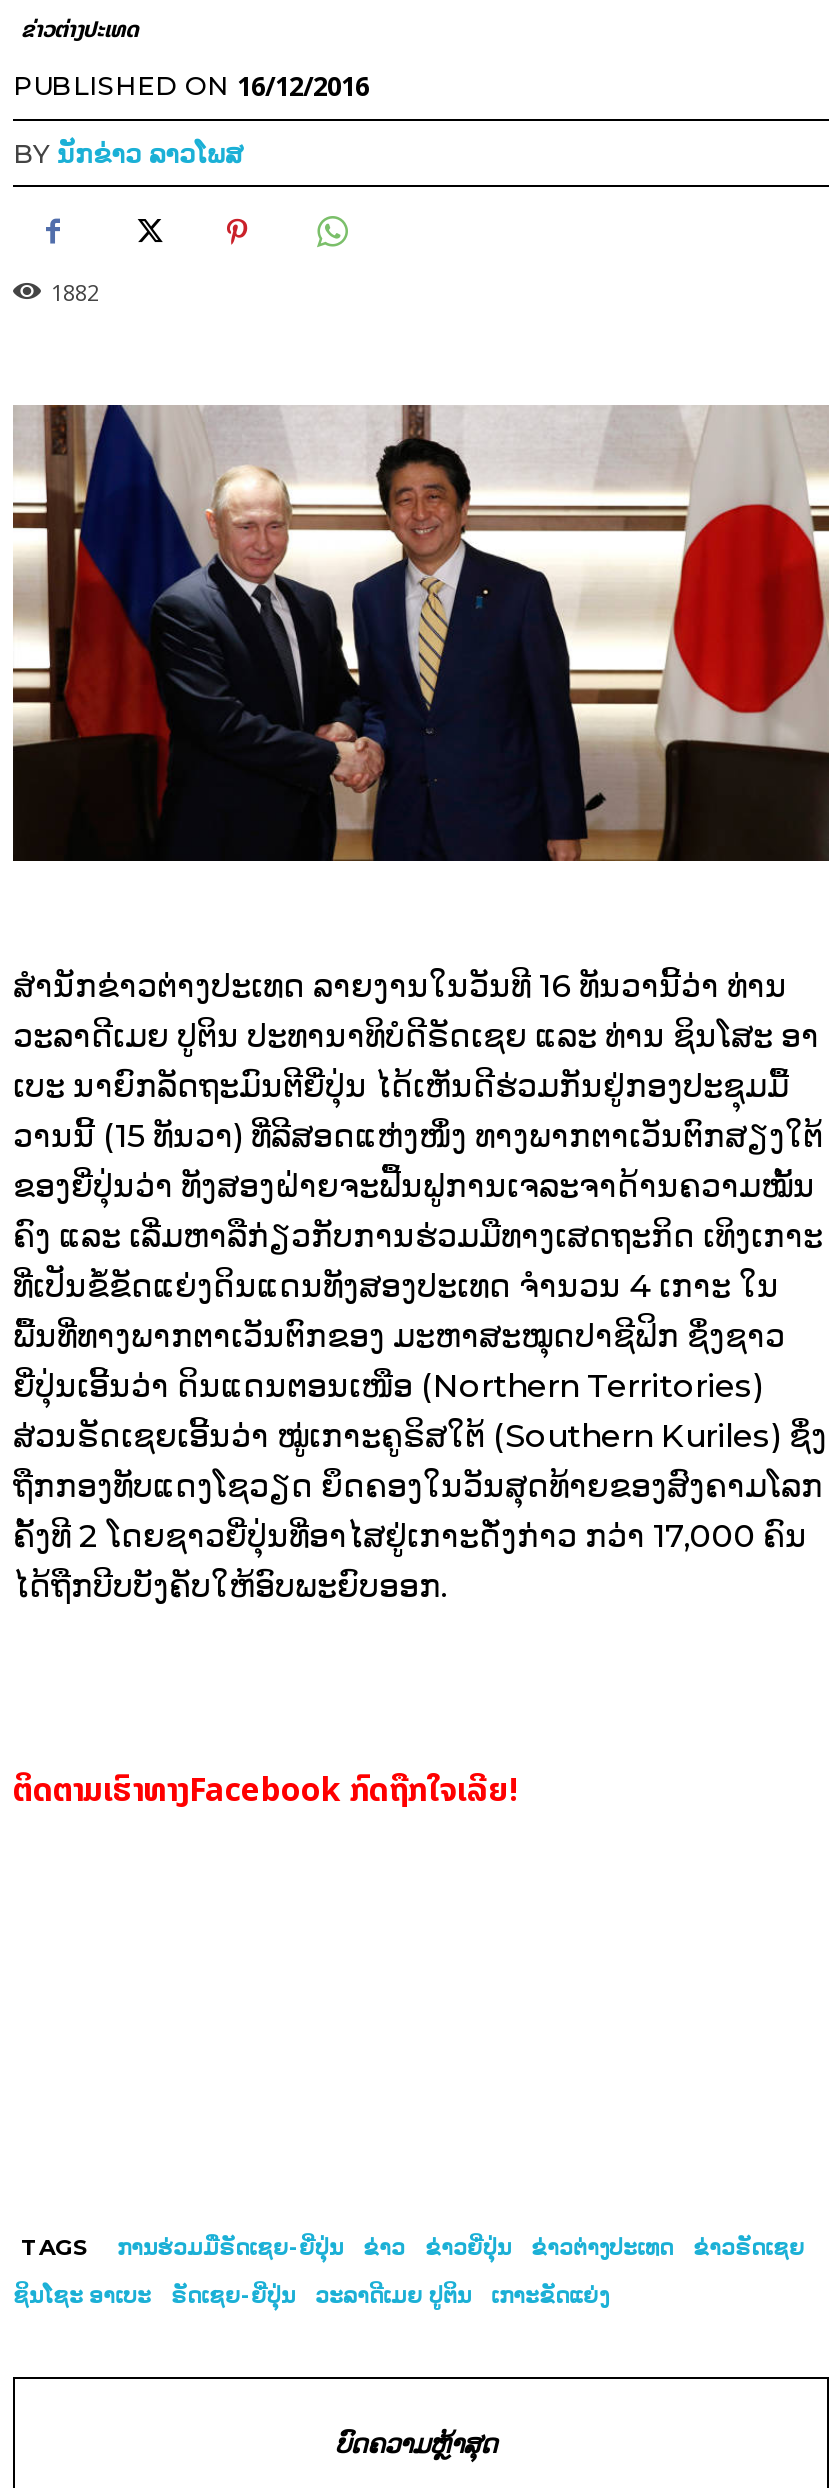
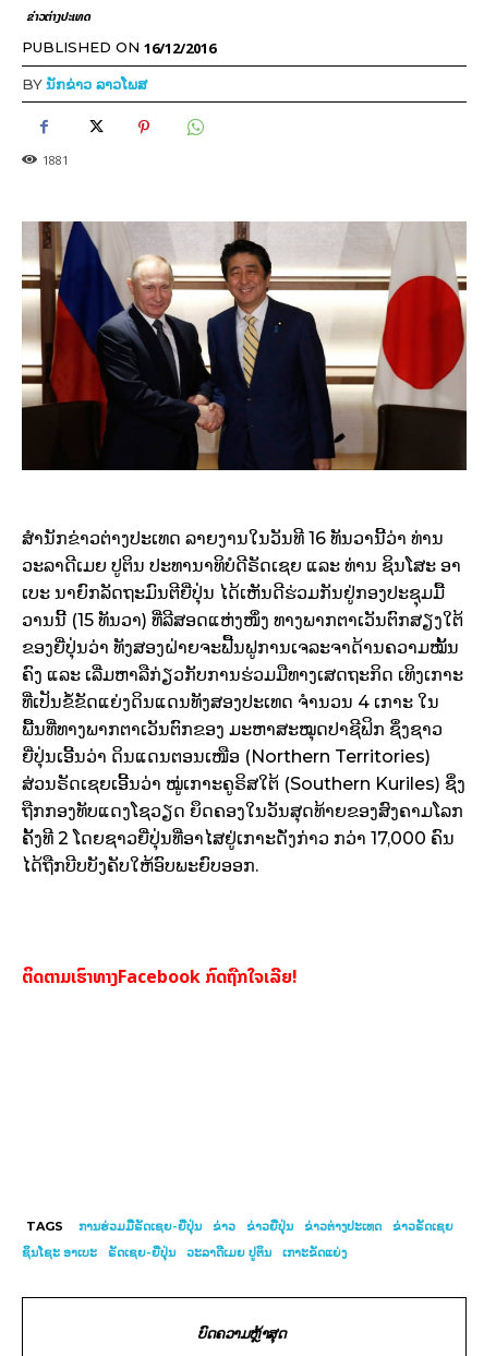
[51,277,99,307] 1882 -> [43,151,69,168] 1881

